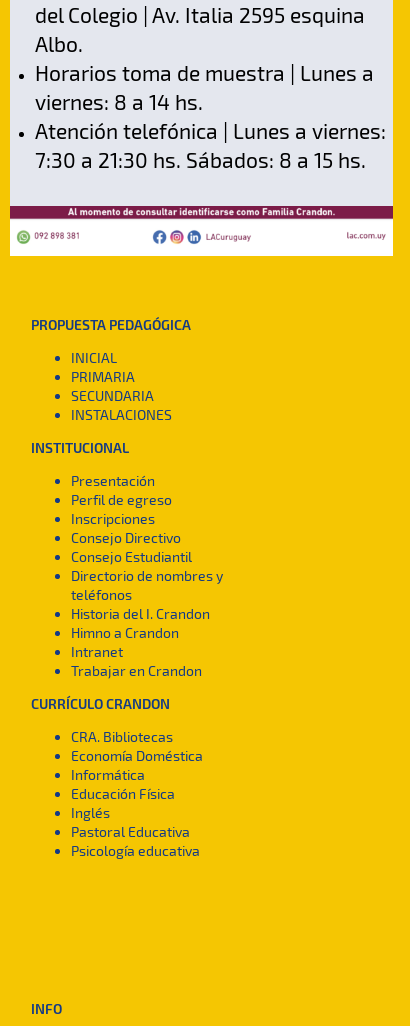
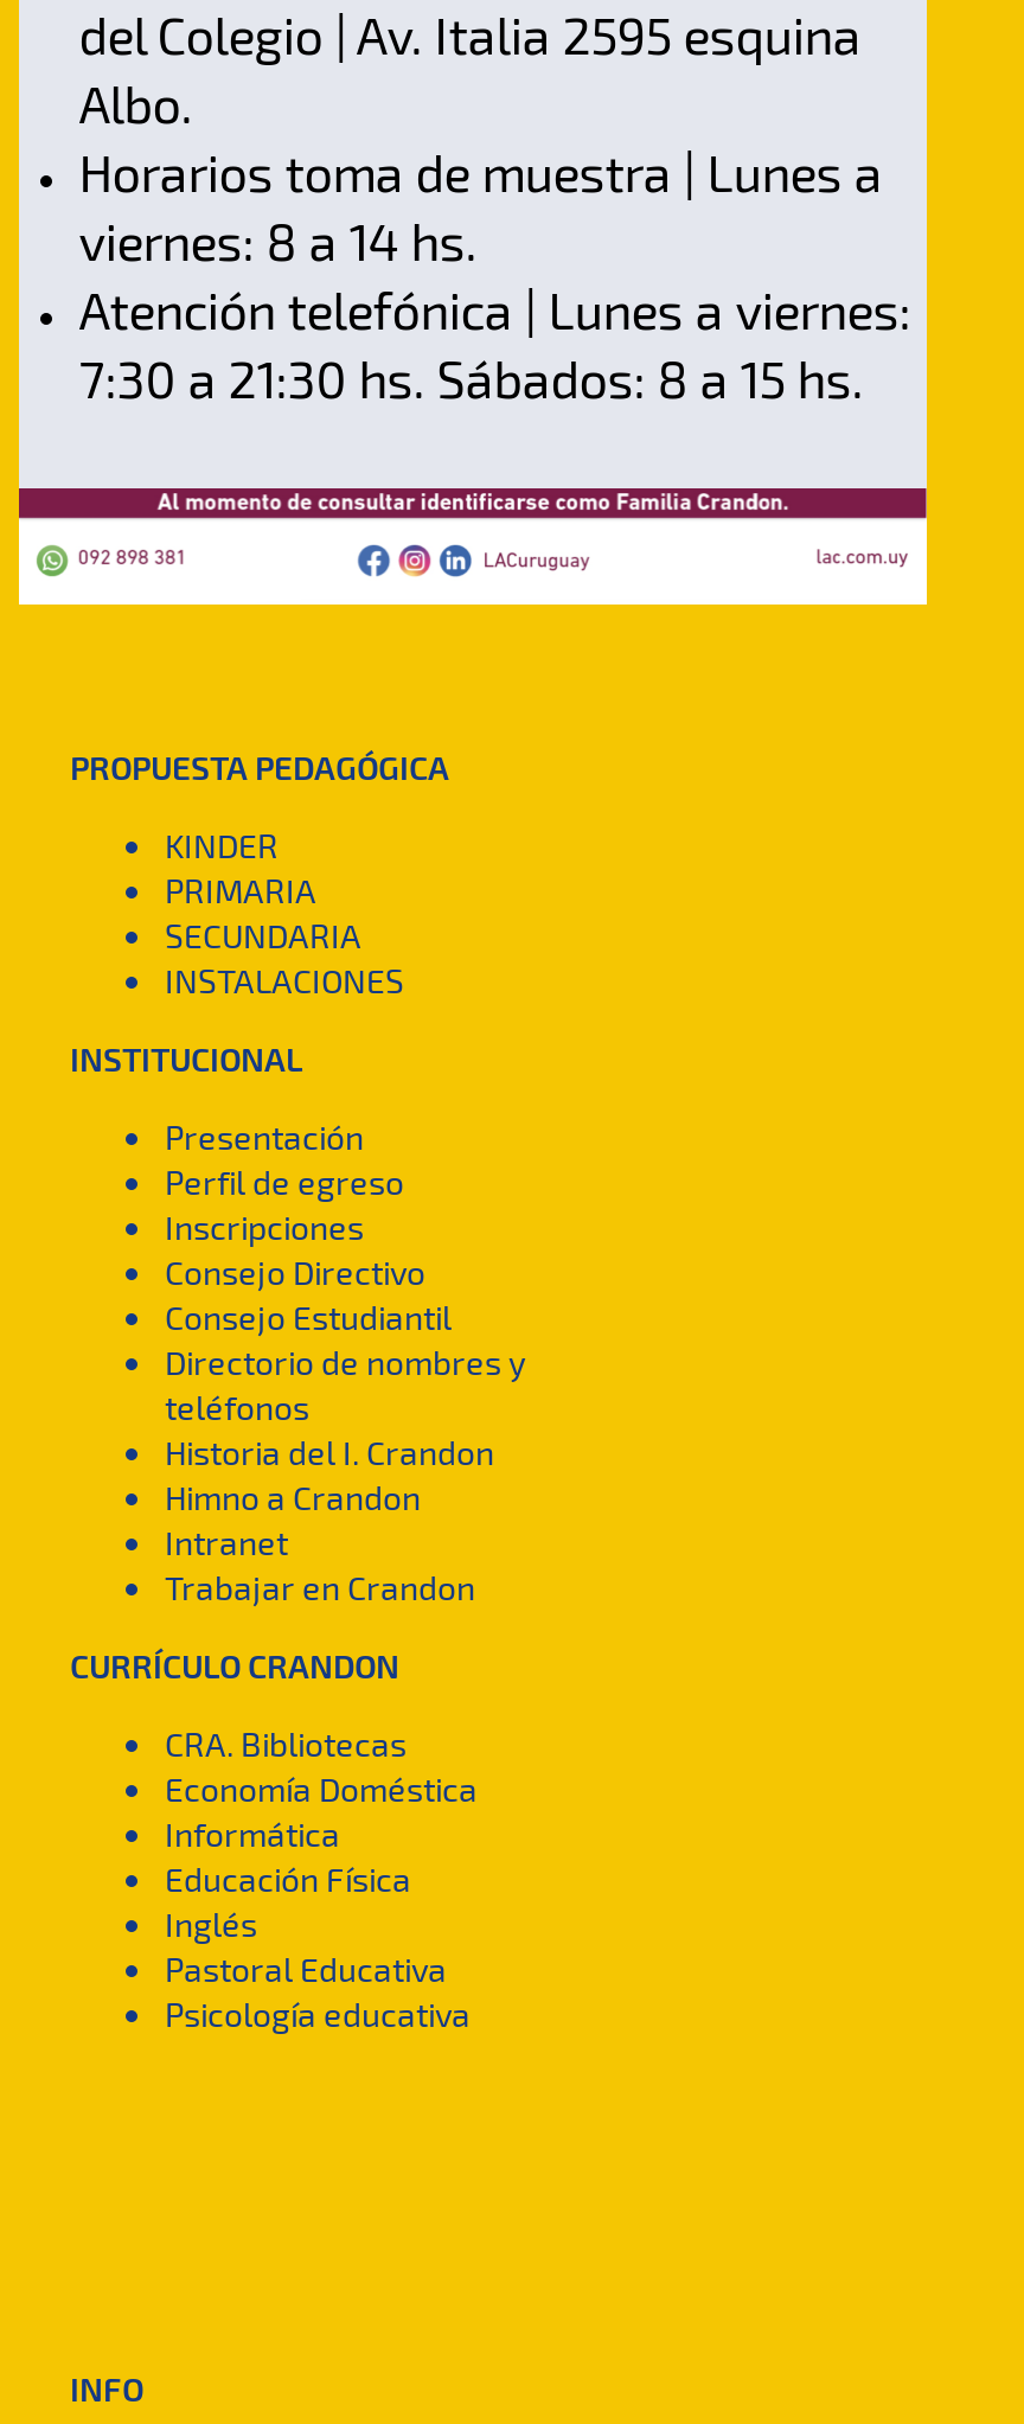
[71,349,117,366] INICIAL -> [165,826,279,866] KINDER

